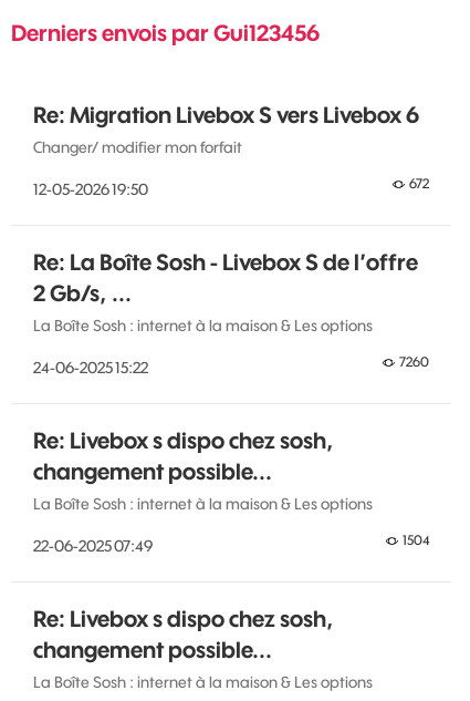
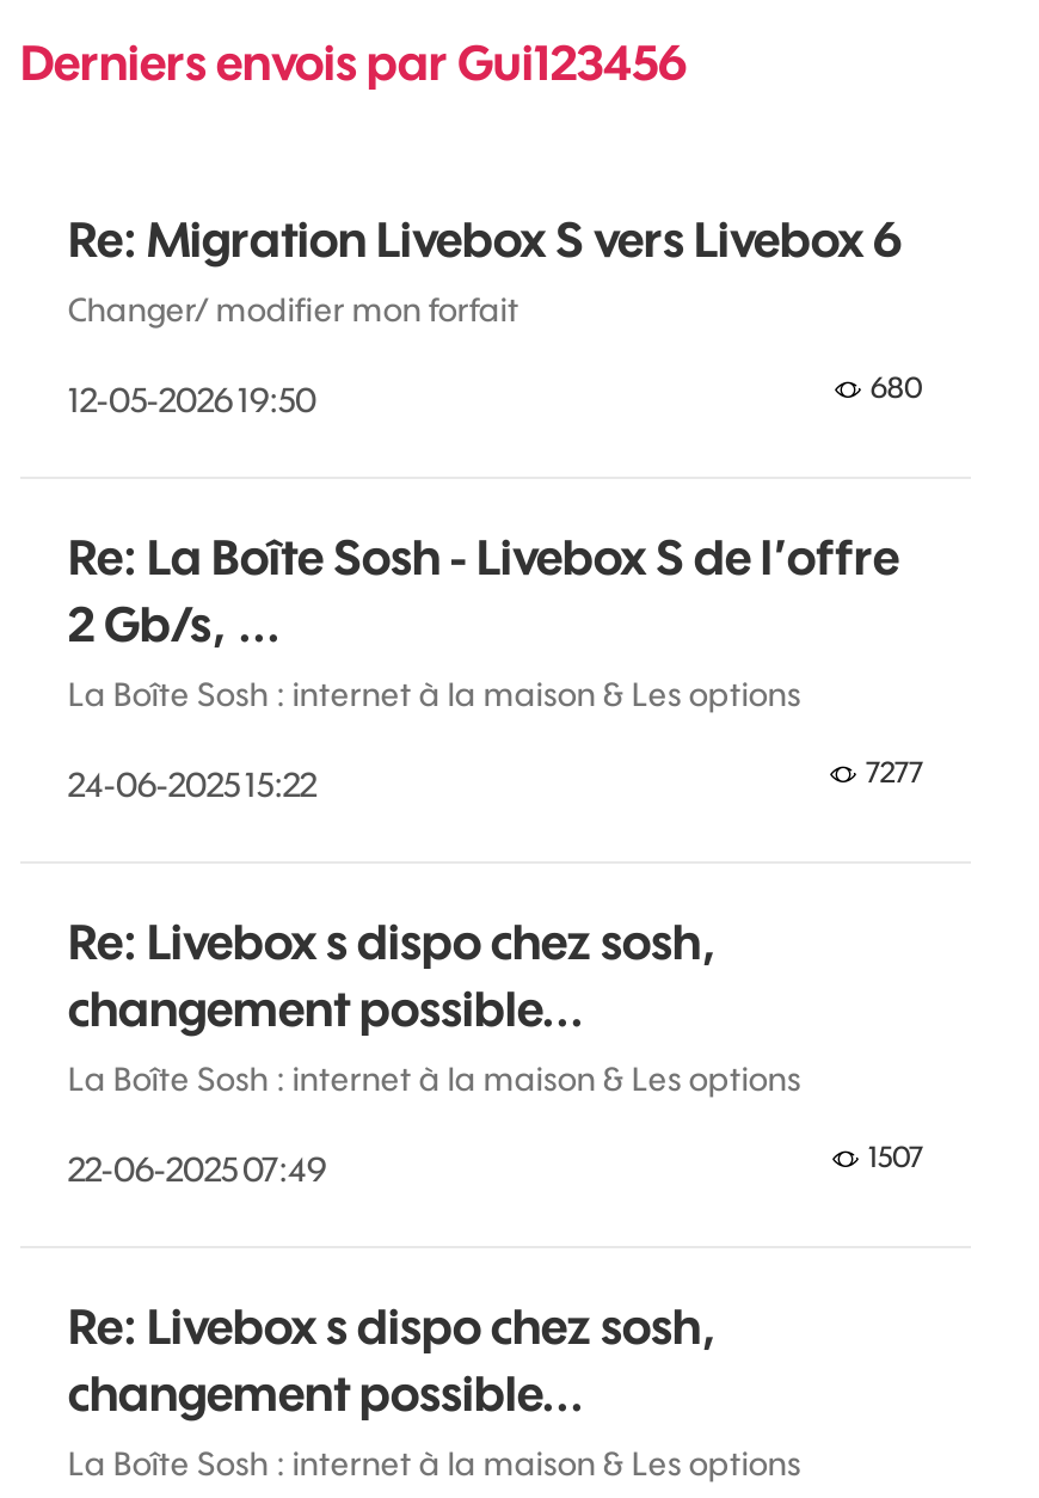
[407,175,429,192] 672 -> [866,369,923,405] 680
[397,353,429,370] 7260 -> [861,754,923,790] 7277
[400,532,429,548] 1504 -> [863,1138,923,1174] 1507

